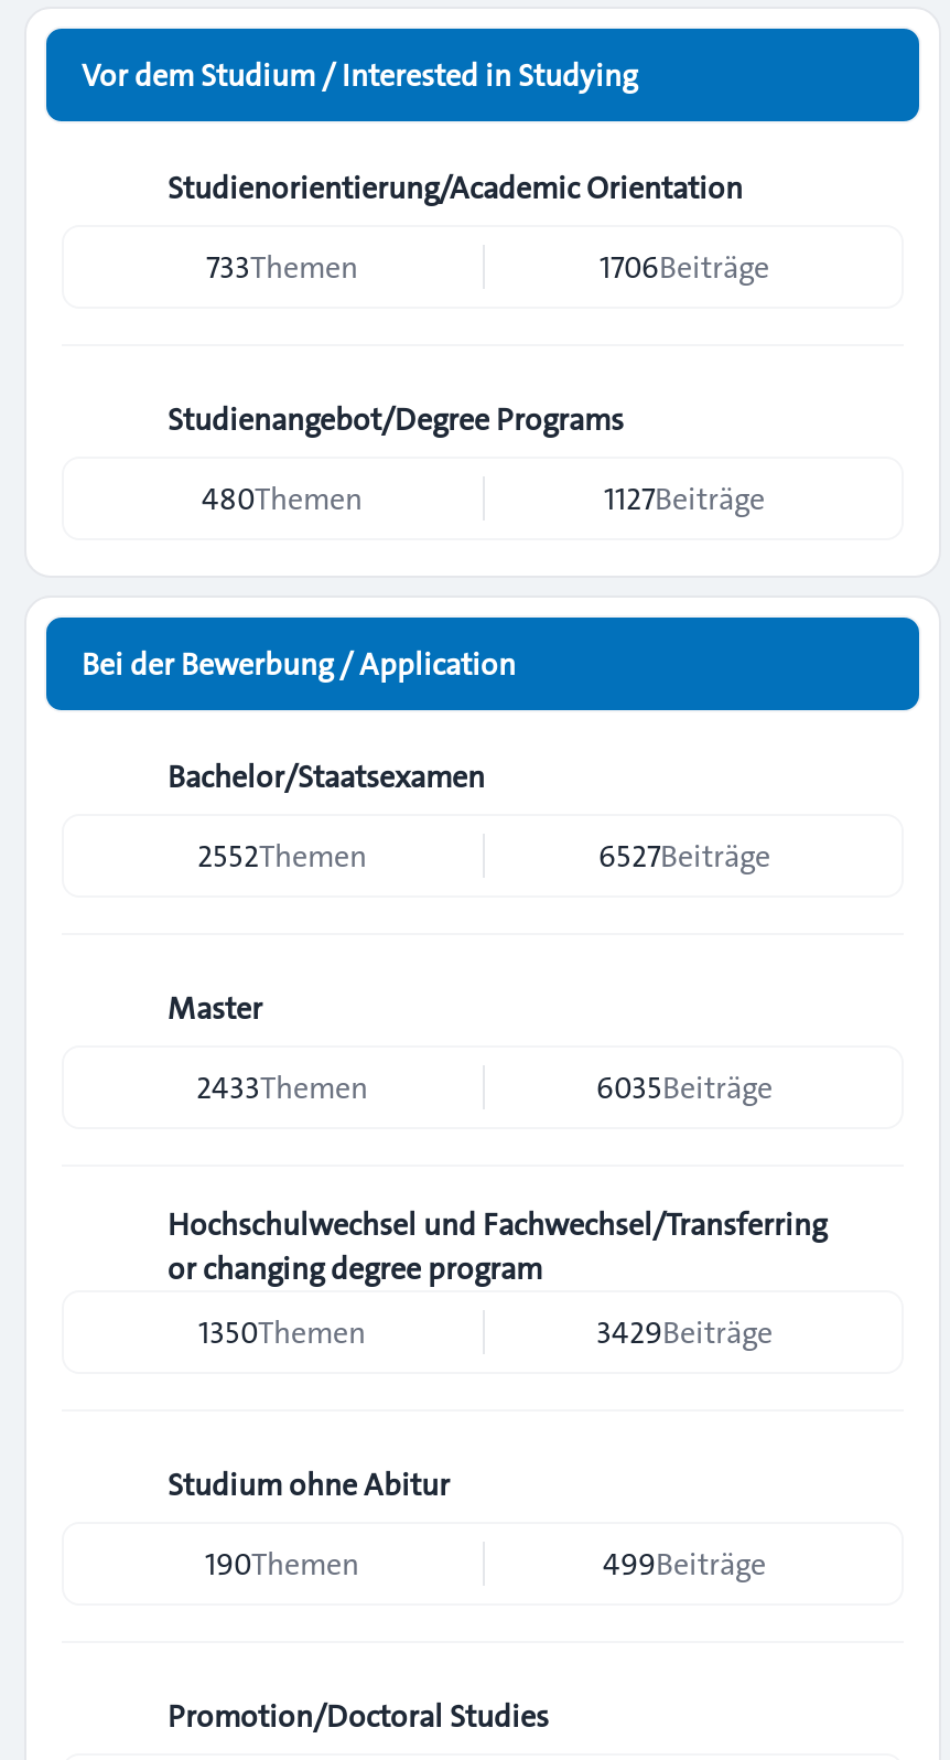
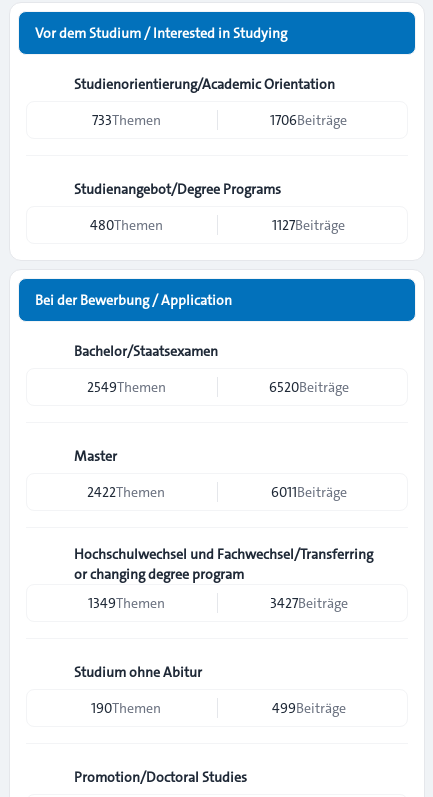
[197,834,367,878] 2552Themen -> [86,377,165,397] 2549Themen
[598,834,770,878] 6527Beiträge -> [268,377,348,397] 6520Beiträge
[196,1065,368,1109] 2433Themen -> [87,482,165,502] 2422Themen
[596,1065,773,1109] 6035Beiträge -> [270,482,346,502] 6011Beiträge
[198,1310,366,1354] 1350Themen -> [87,593,164,613] 1349Themen
[596,1310,773,1354] 3429Beiträge -> [269,593,347,613] 3427Beiträge

